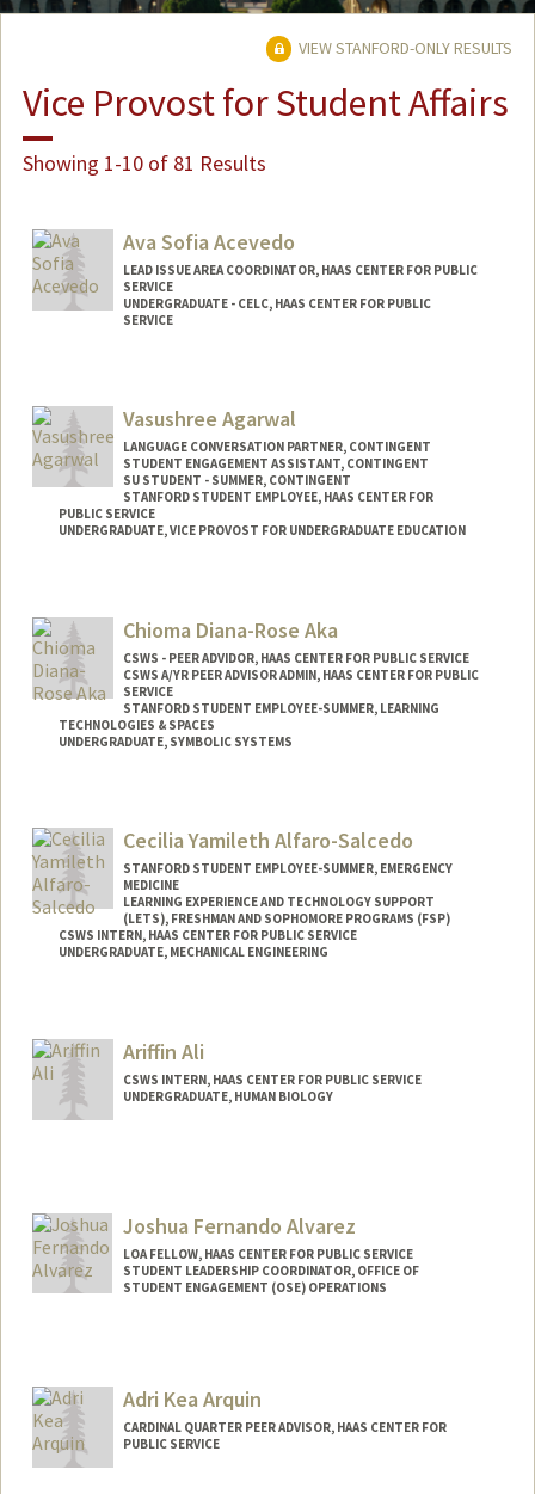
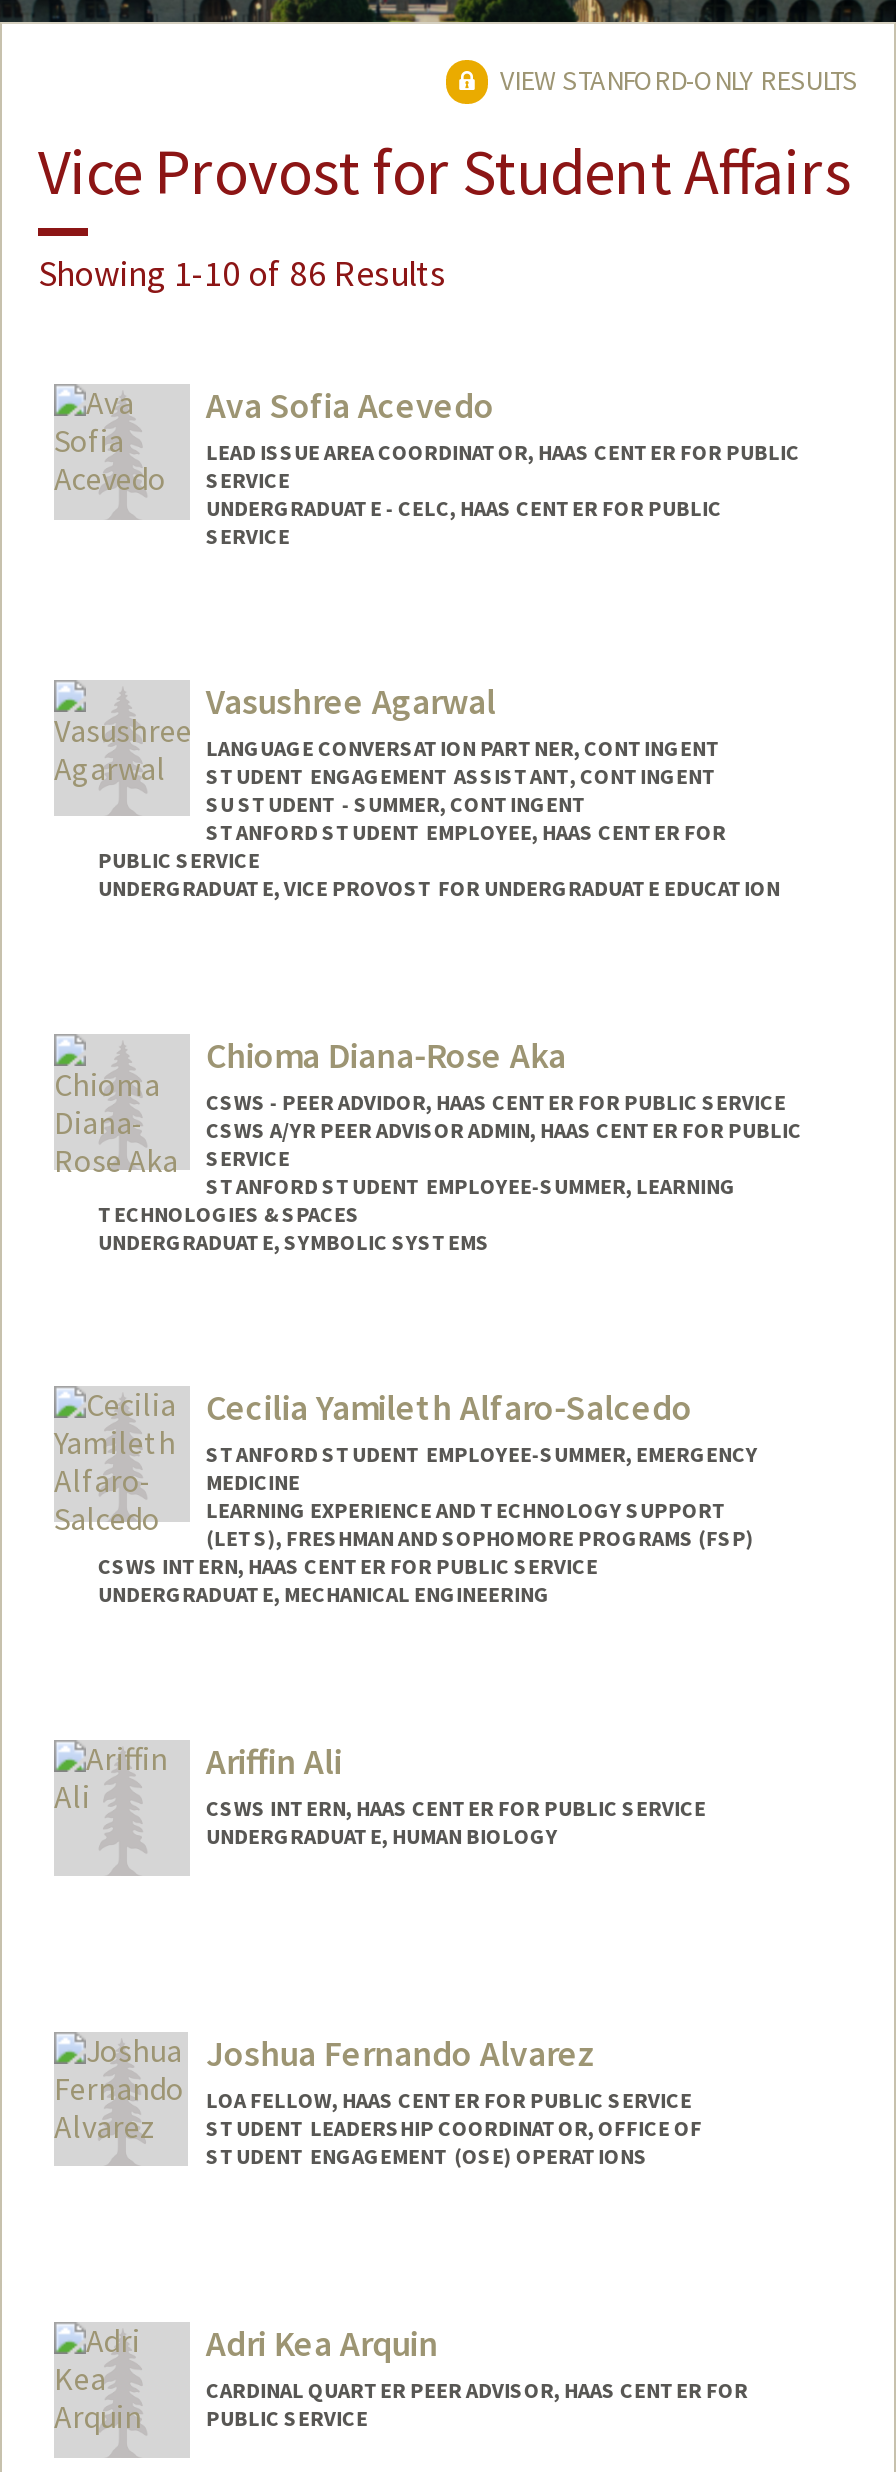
[23,149,266,176] Showing 1-10 of 81 Results -> [38,249,446,295] Showing 1-10 of 86 Results

